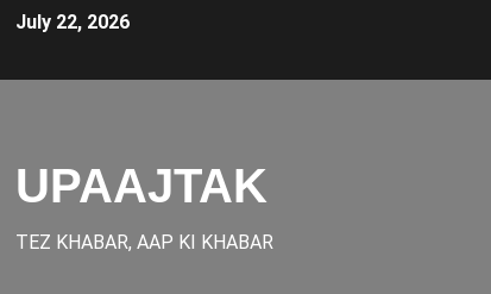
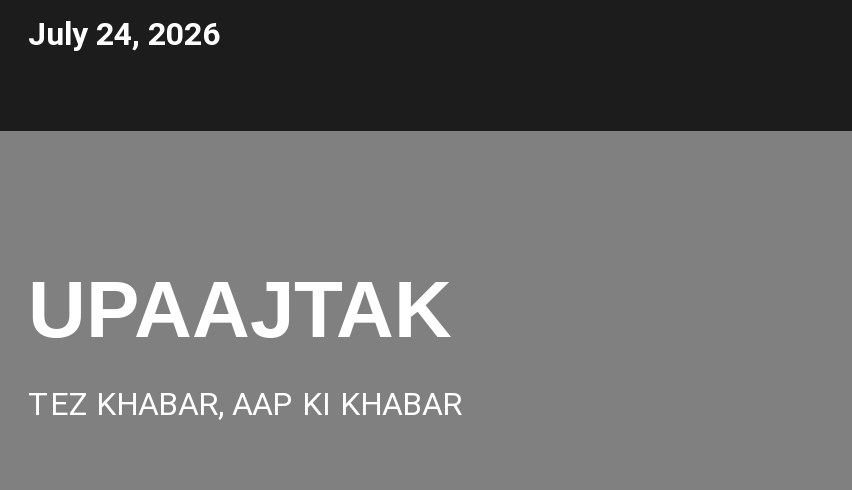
[15,11,130,34] July 22, 2026 -> [28,16,220,54] July 24, 2026

